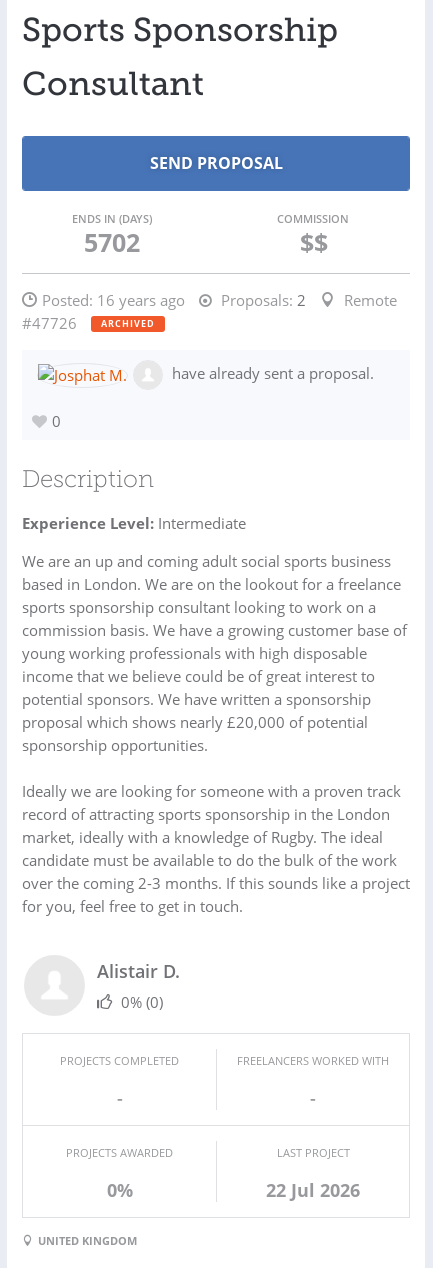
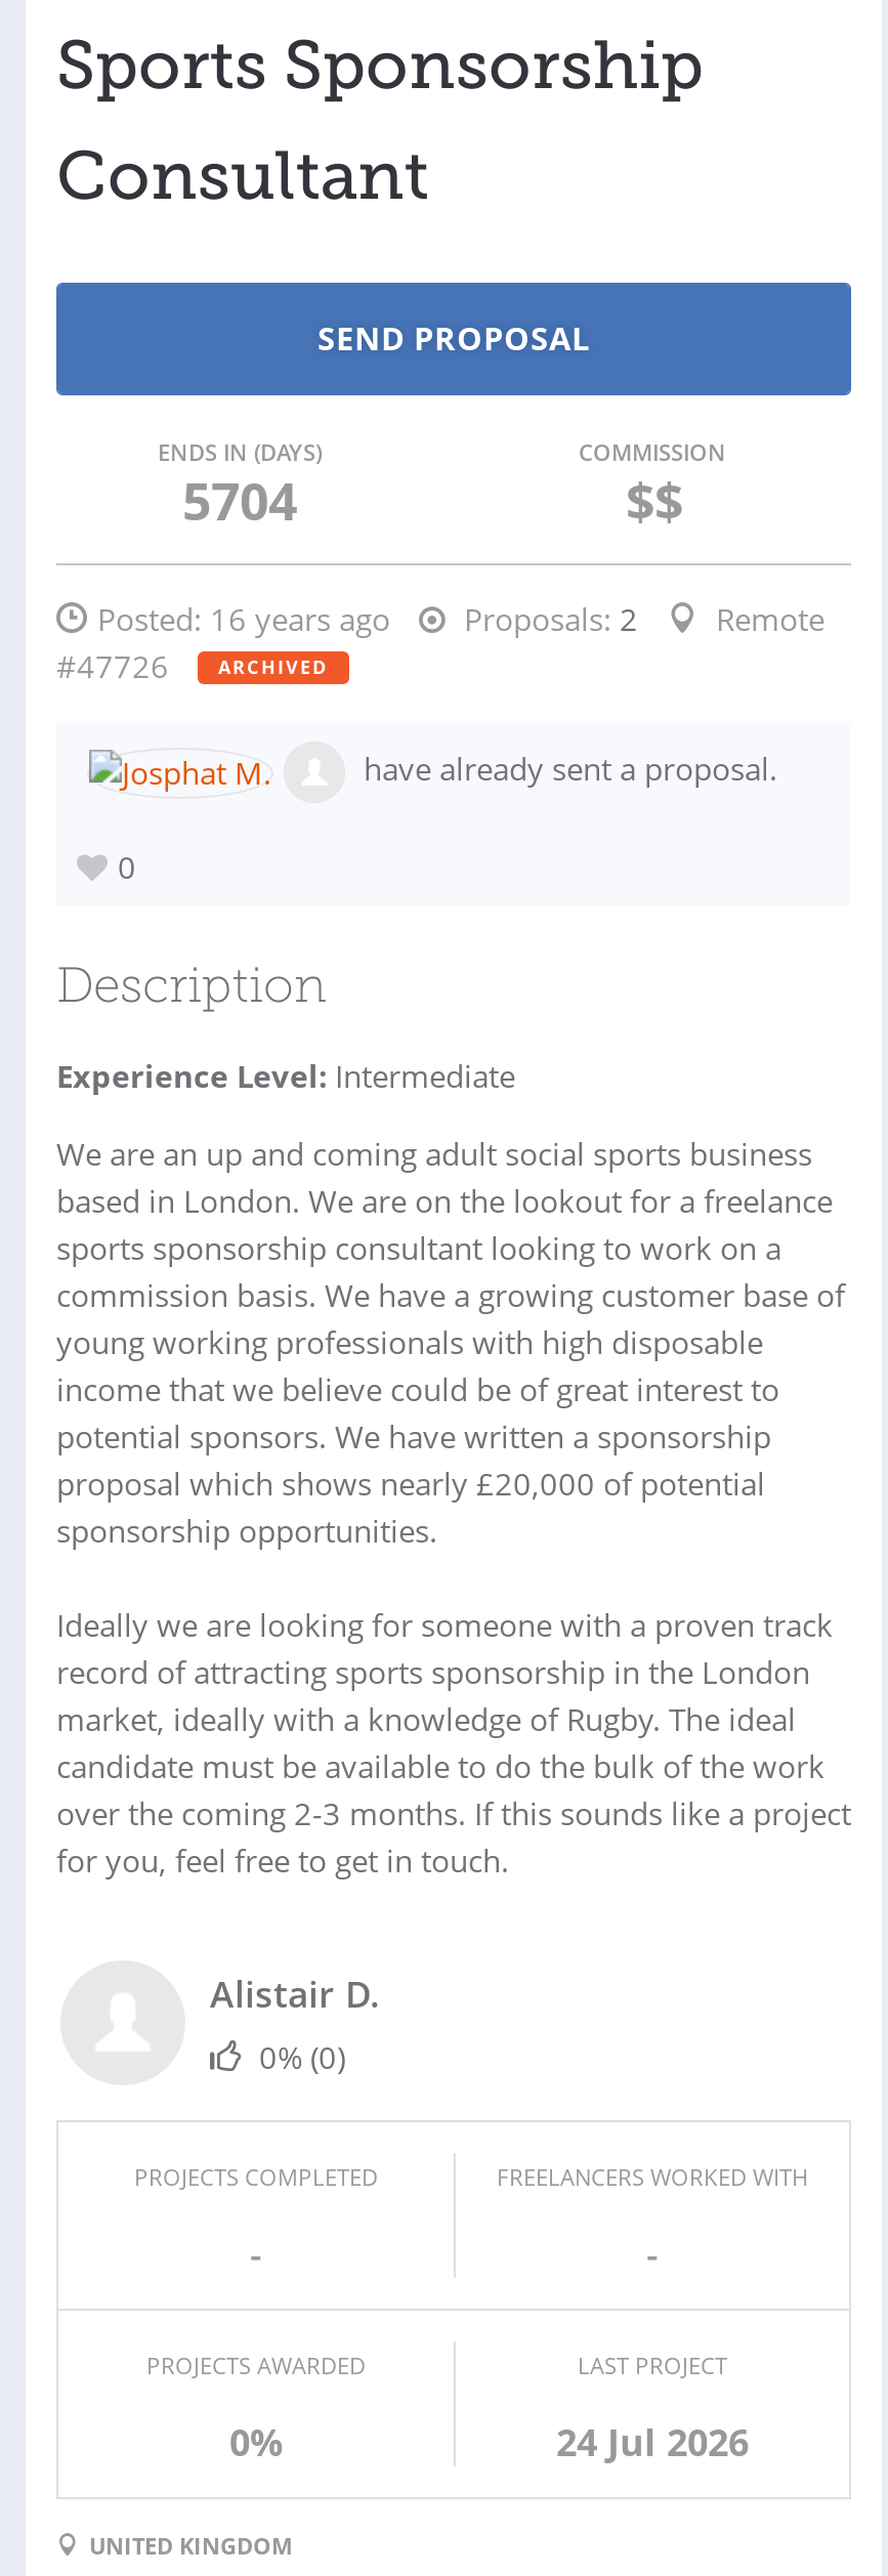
[83,225,139,259] 5702 -> [182,465,297,535] 5704
[266,1178,360,1202] 22 Jul 2026 -> [556,2417,749,2466] 24 Jul 2026

